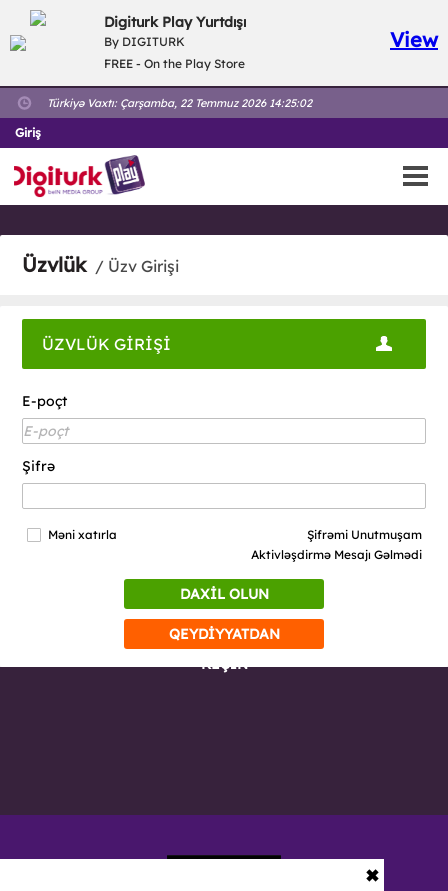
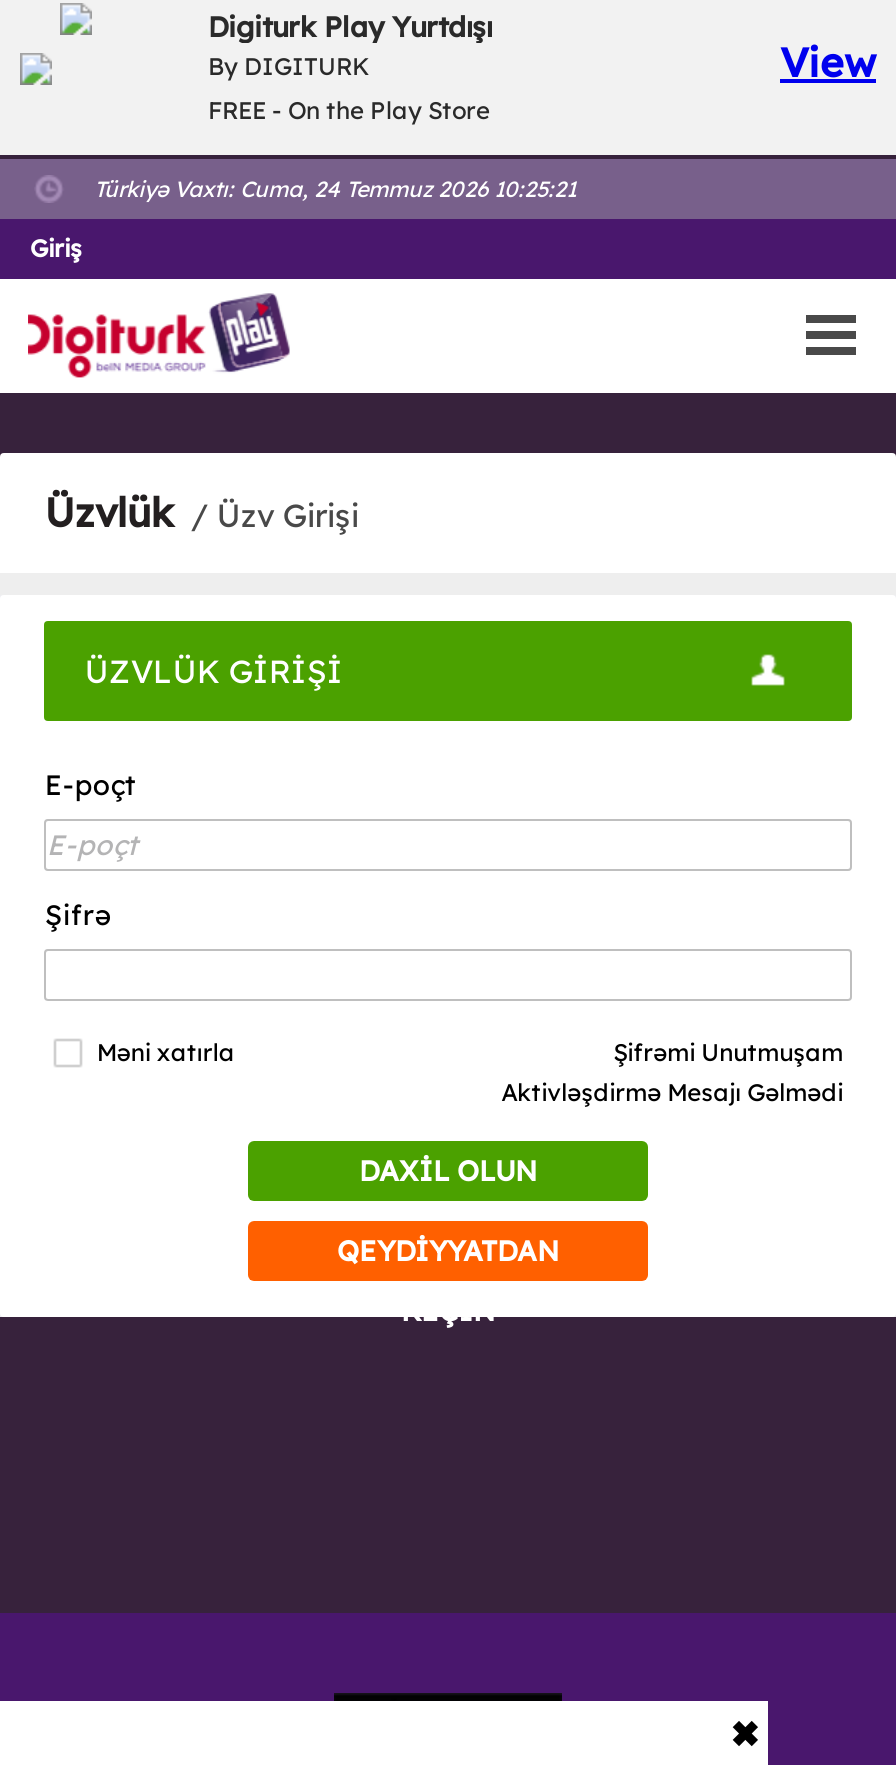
[47,96,312,110] Türkiyə Vaxtı: Çarşamba, 22 Temmuz 2026 14:25:02 -> [94,175,576,203] Türkiyə Vaxtı: Cuma, 24 Temmuz 2026 10:25:21

